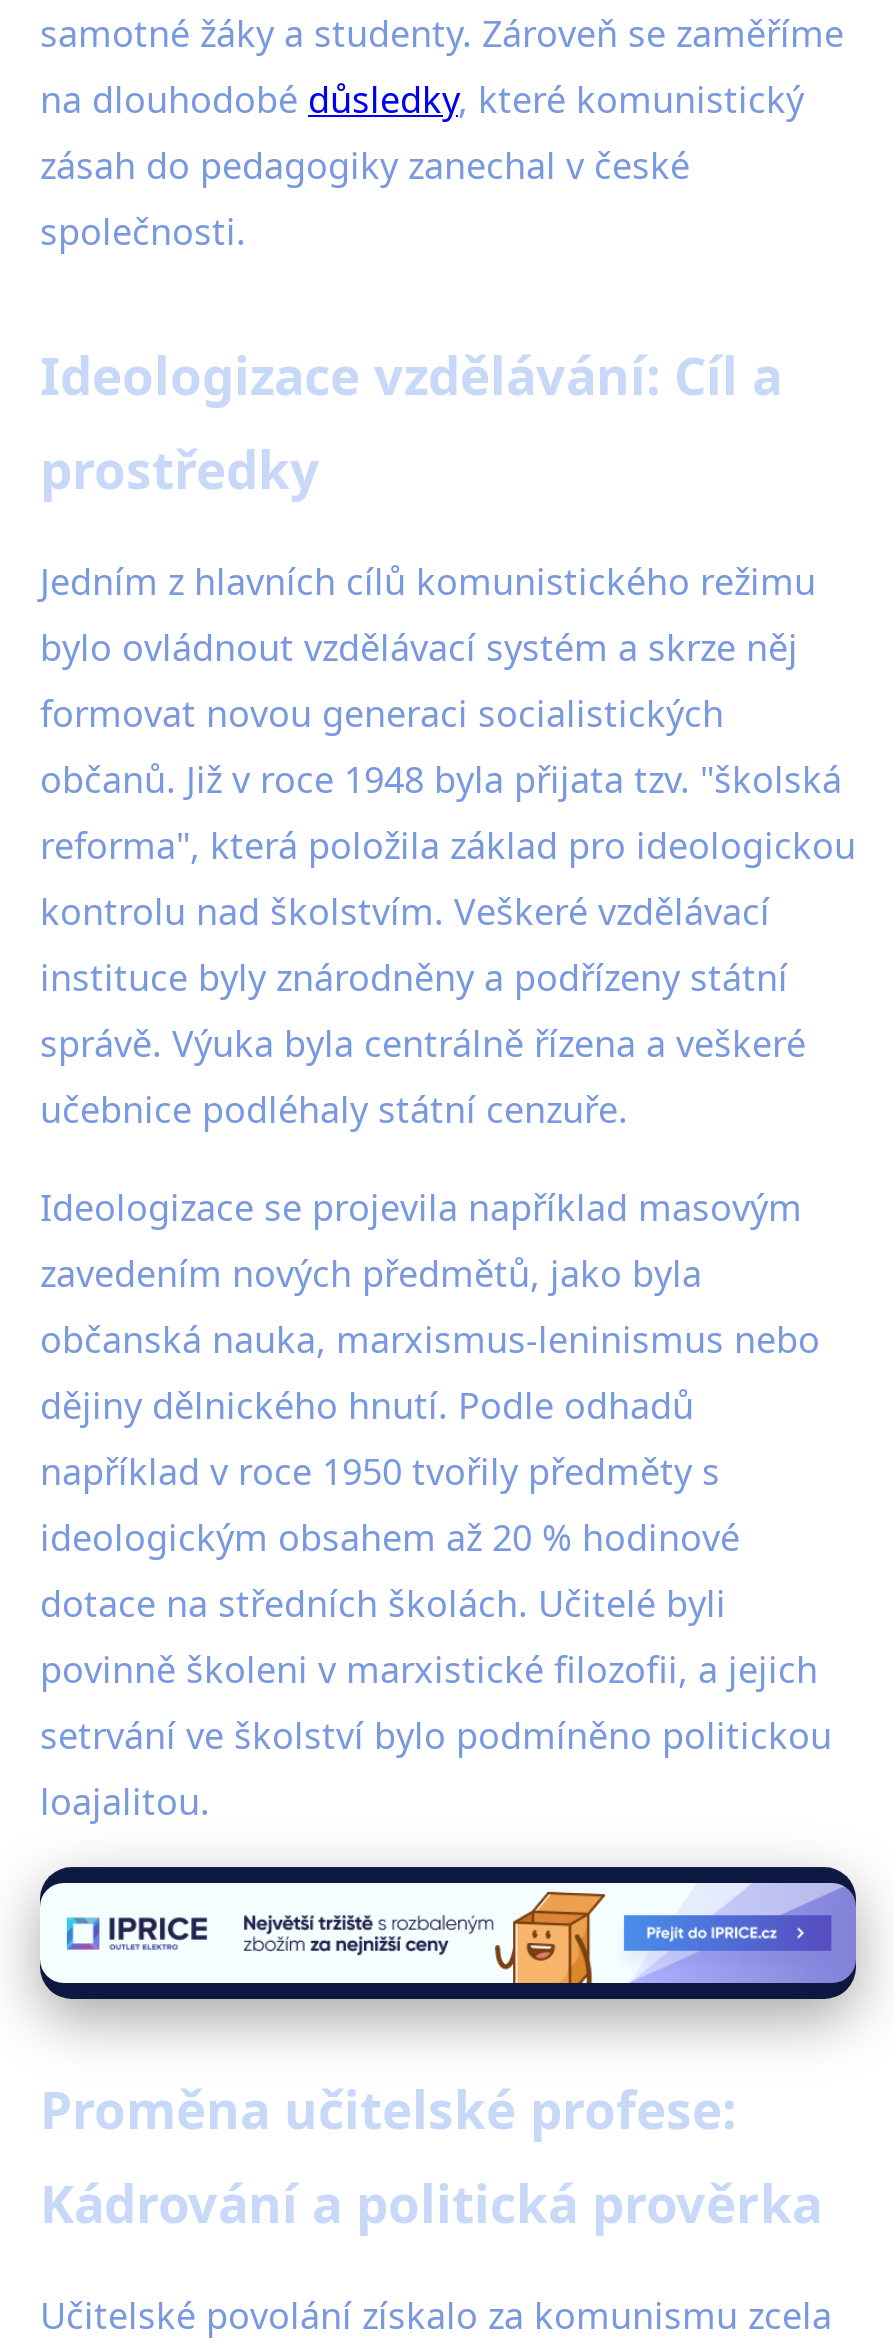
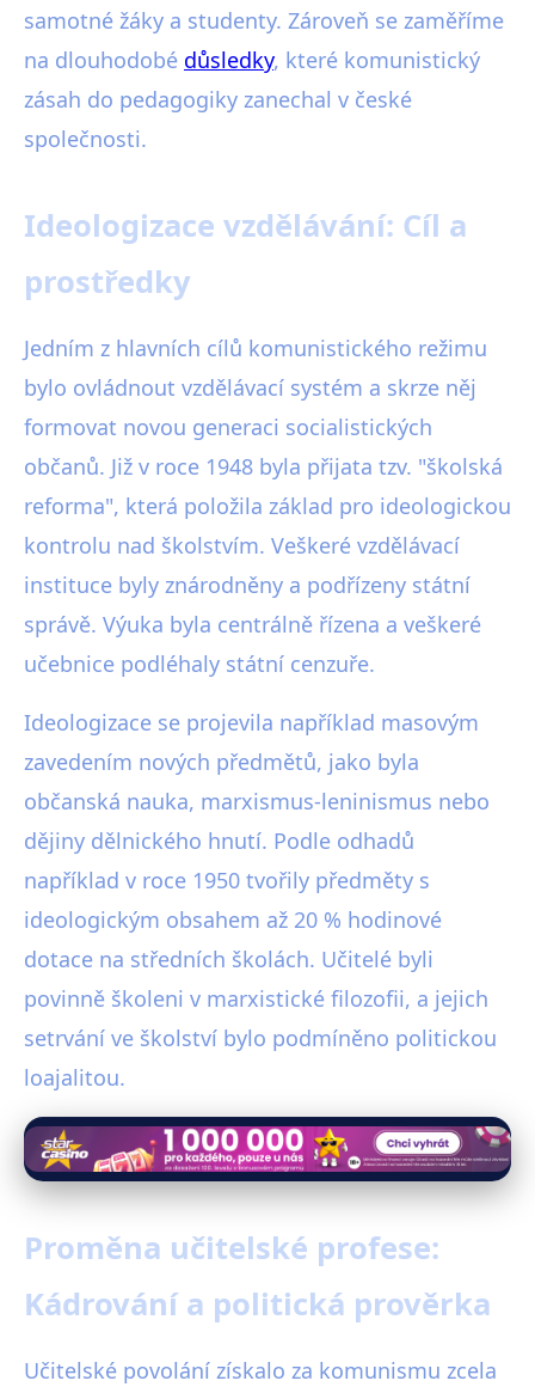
[40,1882,856,1986] [image] -> [23,1125,512,1173] [image]

